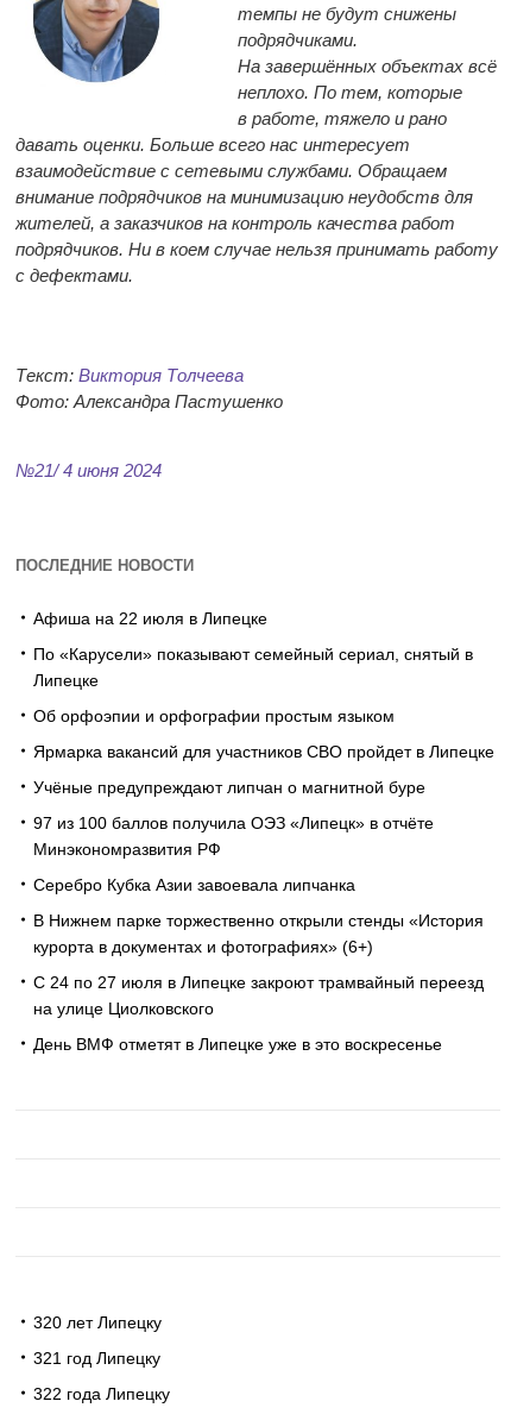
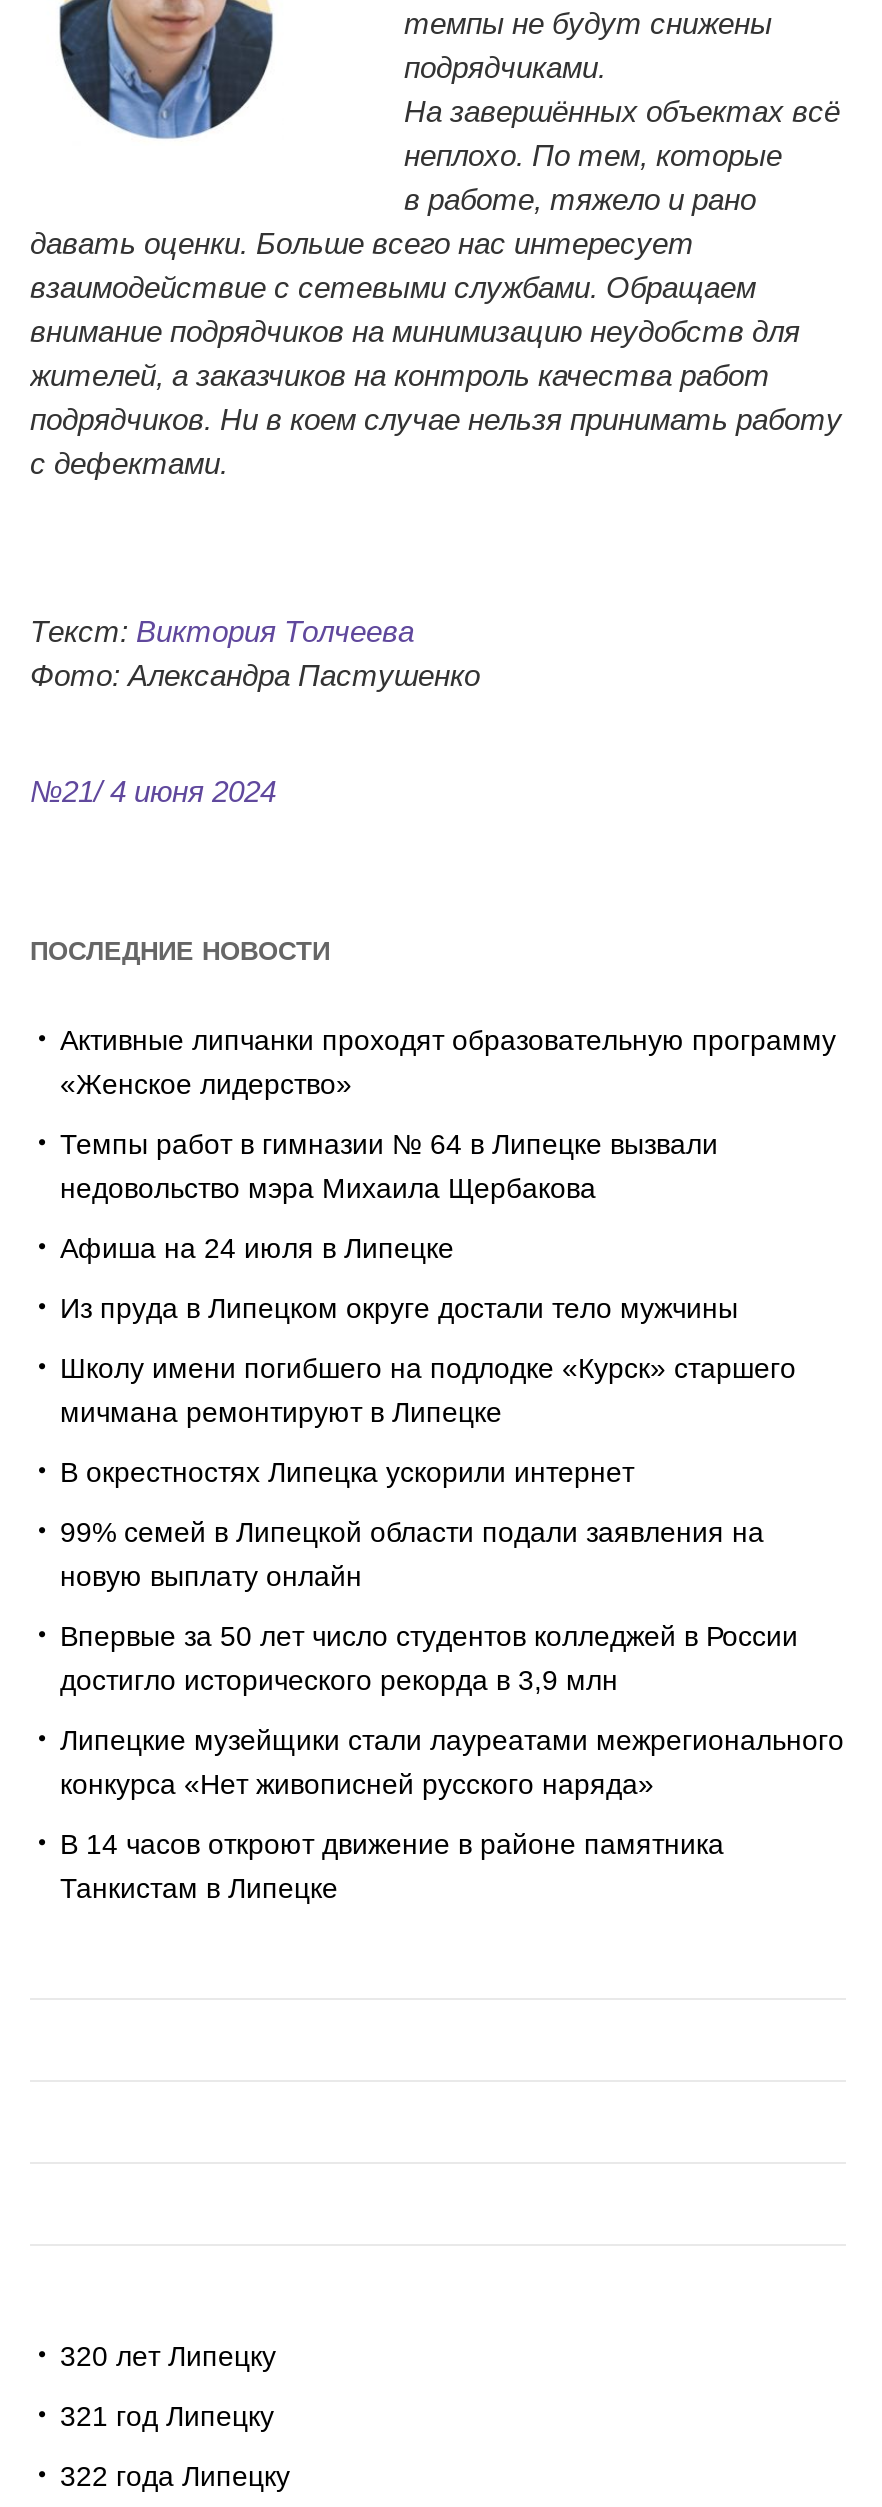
[33,609,267,628] Афиша на 22 июля в Липецке -> [60,1024,836,1100] Активные липчанки проходят образовательную программу | «Женское лидерство»
[33,645,473,690] По «Карусели» показывают семейный сериал, снятый в | Липецке -> [60,1128,718,1204] Темпы работ в гимназии № 64 в Липецке вызвали | недовольство мэра Михаила Щербакова
[33,707,395,726] Об орфоэпии и орфографии простым языком -> [60,1232,454,1264] Афиша на 24 июля в Липецке
[33,742,494,761] Ярмарка вакансий для участников СВО пройдет в Липецке -> [60,1292,738,1324] Из пруда в Липецком округе достали тело мужчины
[33,778,425,797] Учёные предупреждают липчан о магнитной буре -> [60,1352,796,1428] Школу имени погибшего на подлодке «Курск» старшего | мичмана ремонтируют в Липецке
[33,814,434,859] 97 из 100 баллов получила ОЭЗ «Липецк» в отчёте | Минэкономразвития РФ -> [60,1456,634,1488] В окрестностях Липецка ускорили интернет
[33,875,355,894] Серебро Кубка Азии завоевала липчанка -> [60,1516,764,1592] 99% семей в Липецкой области подали заявления на | новую выплату онлайн
[33,911,484,956] В Нижнем парке торжественно открыли стенды «История | курорта в документах и фотографиях» (6+) -> [60,1620,798,1696] Впервые за 50 лет число студентов колледжей в России | достигло исторического рекорда в 3,9 млн
[33,973,484,1018] С 24 по 27 июля в Липецке закроют трамвайный переезд | на улице Циолковского -> [60,1724,844,1800] Липецкие музейщики стали лауреатами межрегионального | конкурса «Нет живописней русского наряда»
[33,1035,442,1054] День ВМФ отметят в Липецке уже в это воскресенье -> [60,1828,724,1904] В 14 часов откроют движение в районе памятника | Танкистам в Липецке

